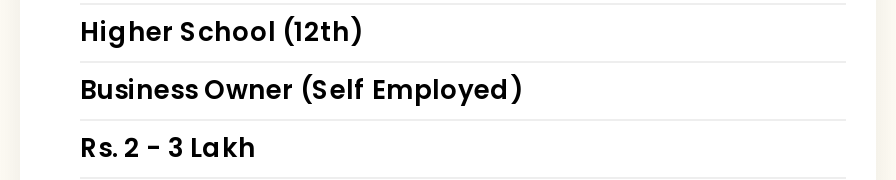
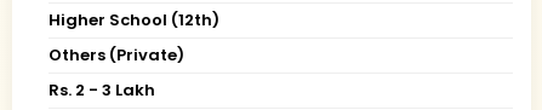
[80,70,522,108] Business Owner (Self Employed) -> [49,44,184,66] Others (Private)

